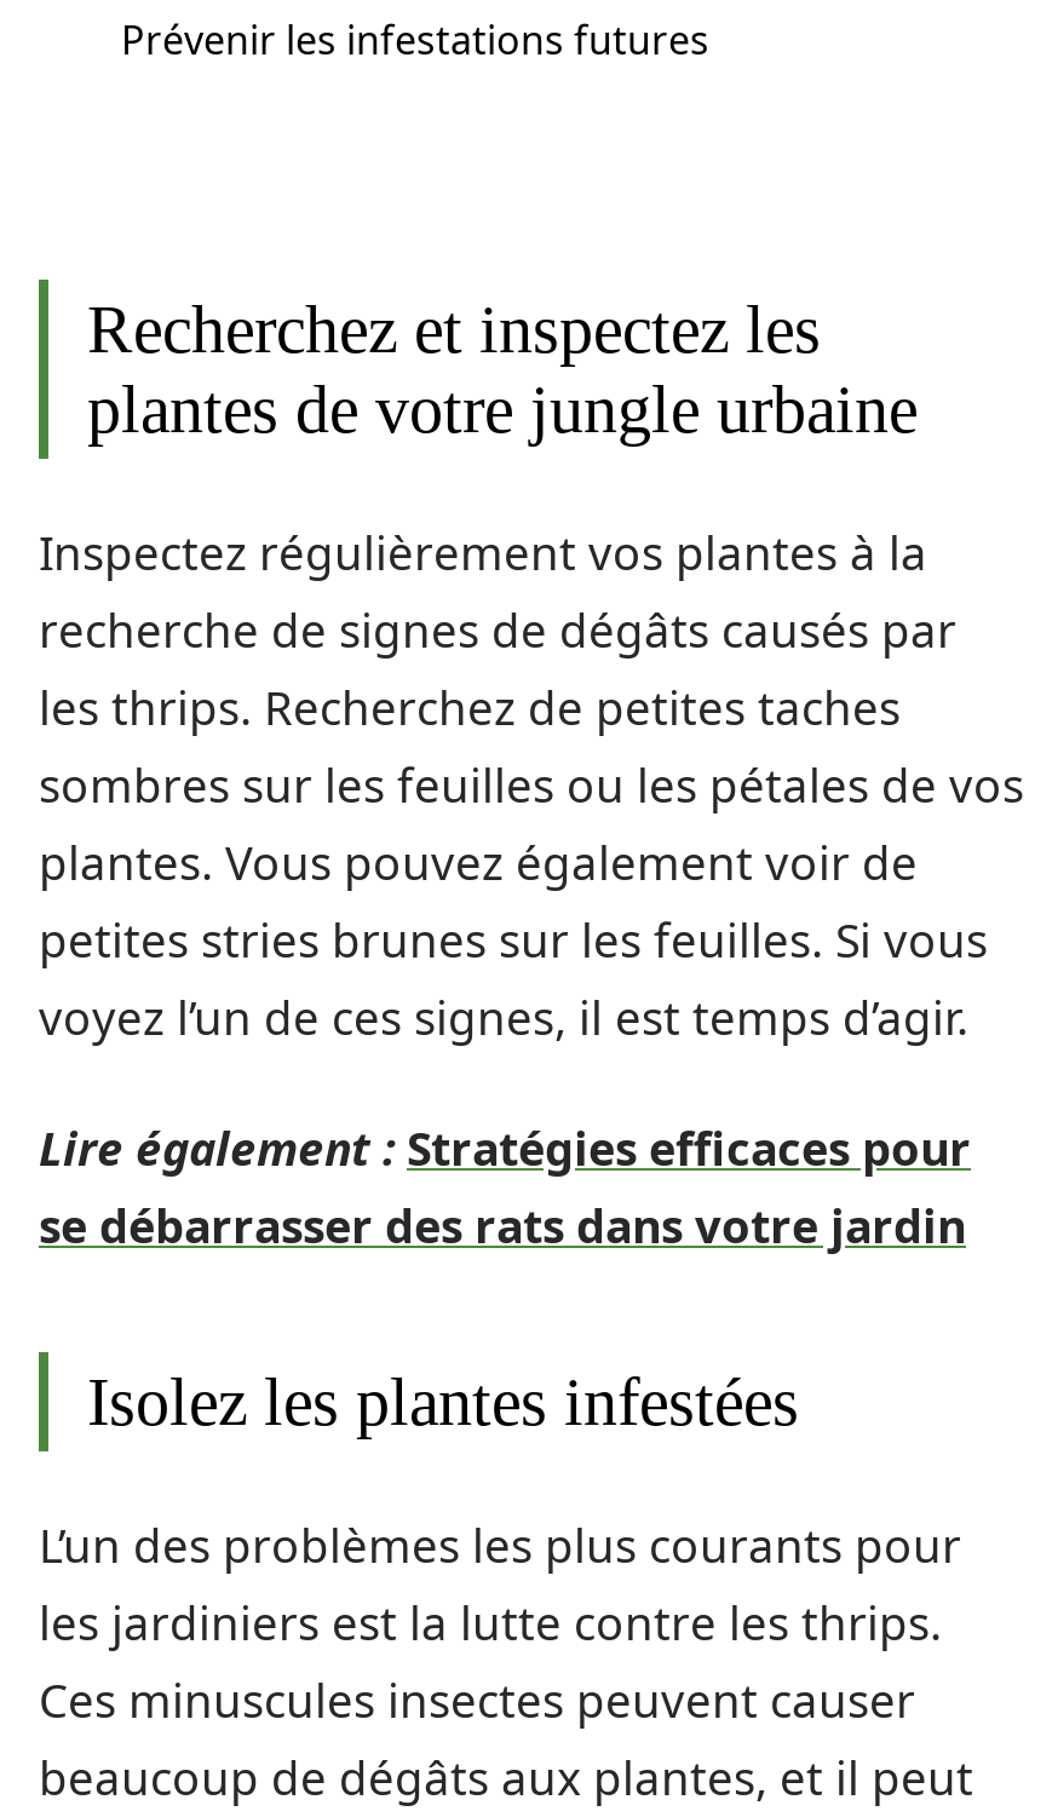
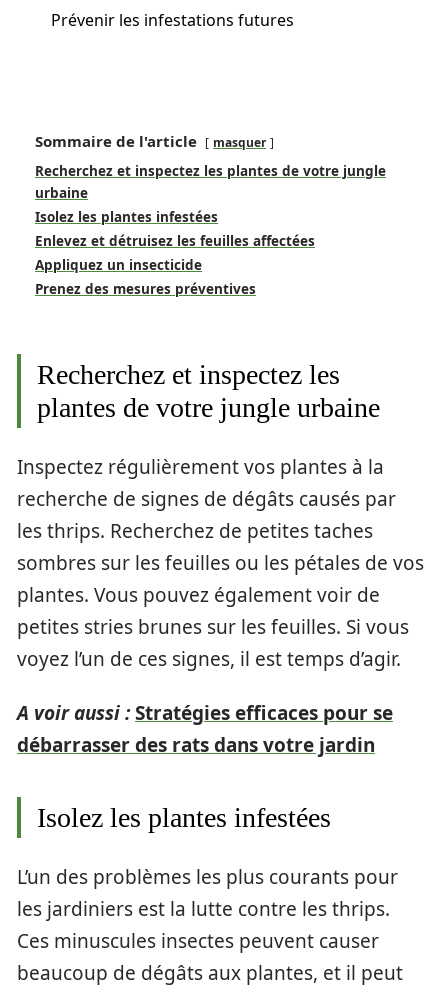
none -> [35,131,386,298] Sommaire de l'article | masquer | Recherchez et inspectez les plantes de votre jungle | urbaine | Isolez les plantes infestées | Enlevez et détruisez les feuilles affectées | Appliquez un insecticide | Prenez des mesures préventives
[39,1117,971,1258] Lire également : Stratégies efficaces pour | se débarrasser des rats dans votre jardin -> [17,700,393,758] A voir aussi : Stratégies efficaces pour se | débarrasser des rats dans votre jardin

